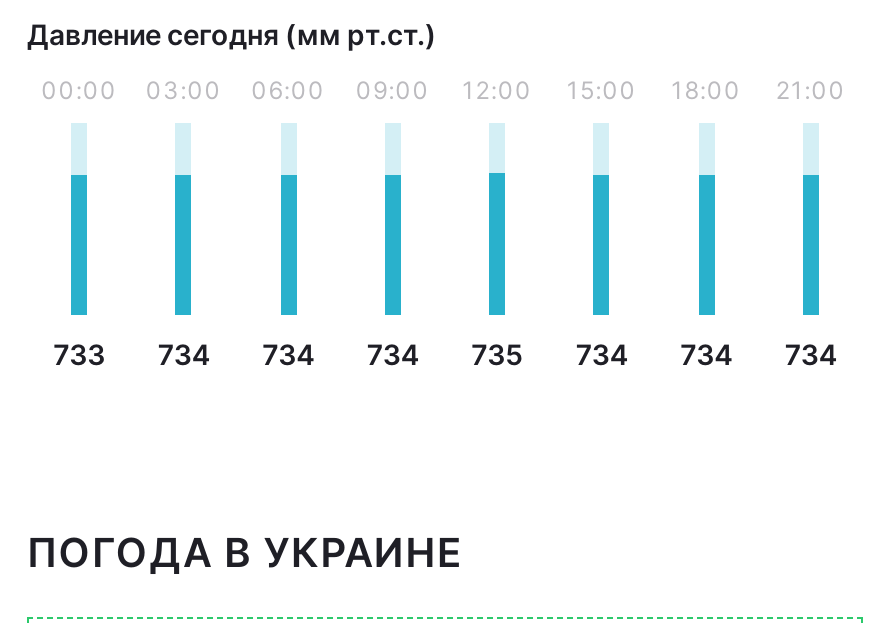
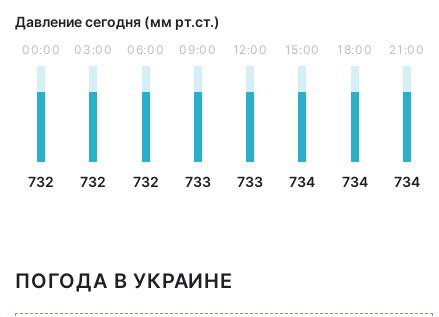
[53,337,105,371] 733 -> [28,173,54,190] 732
[158,337,210,371] 734 -> [80,173,106,190] 732
[262,337,314,371] 734 -> [133,173,159,190] 732
[367,337,419,371] 734 -> [185,173,211,190] 733
[471,337,523,371] 735 -> [237,173,263,190] 733

